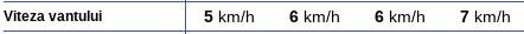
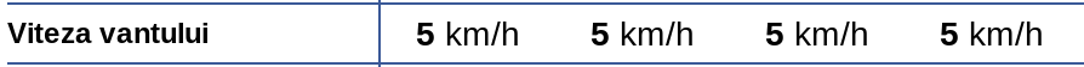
[289,7,340,26] 6 km/h -> [591,14,695,53] 5 km/h
[374,7,425,26] 6 km/h -> [765,14,869,53] 5 km/h
[459,7,510,26] 7 km/h -> [940,14,1044,53] 5 km/h

